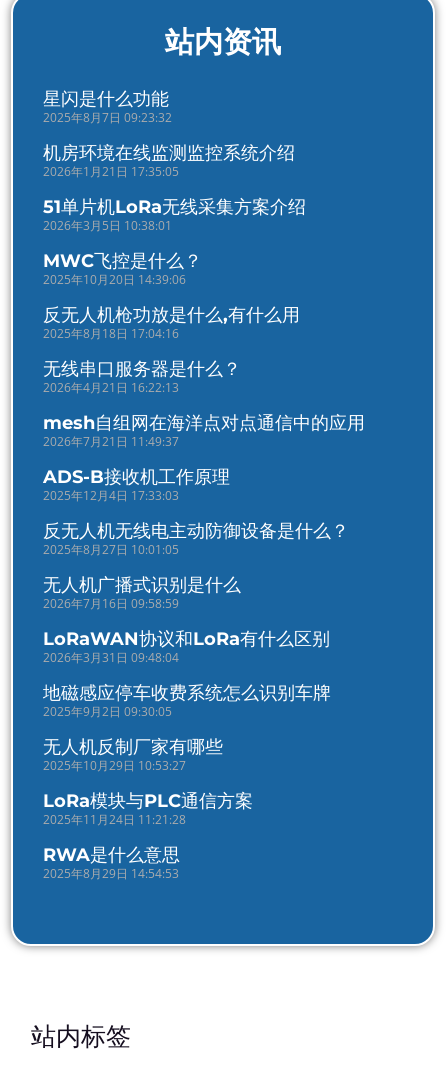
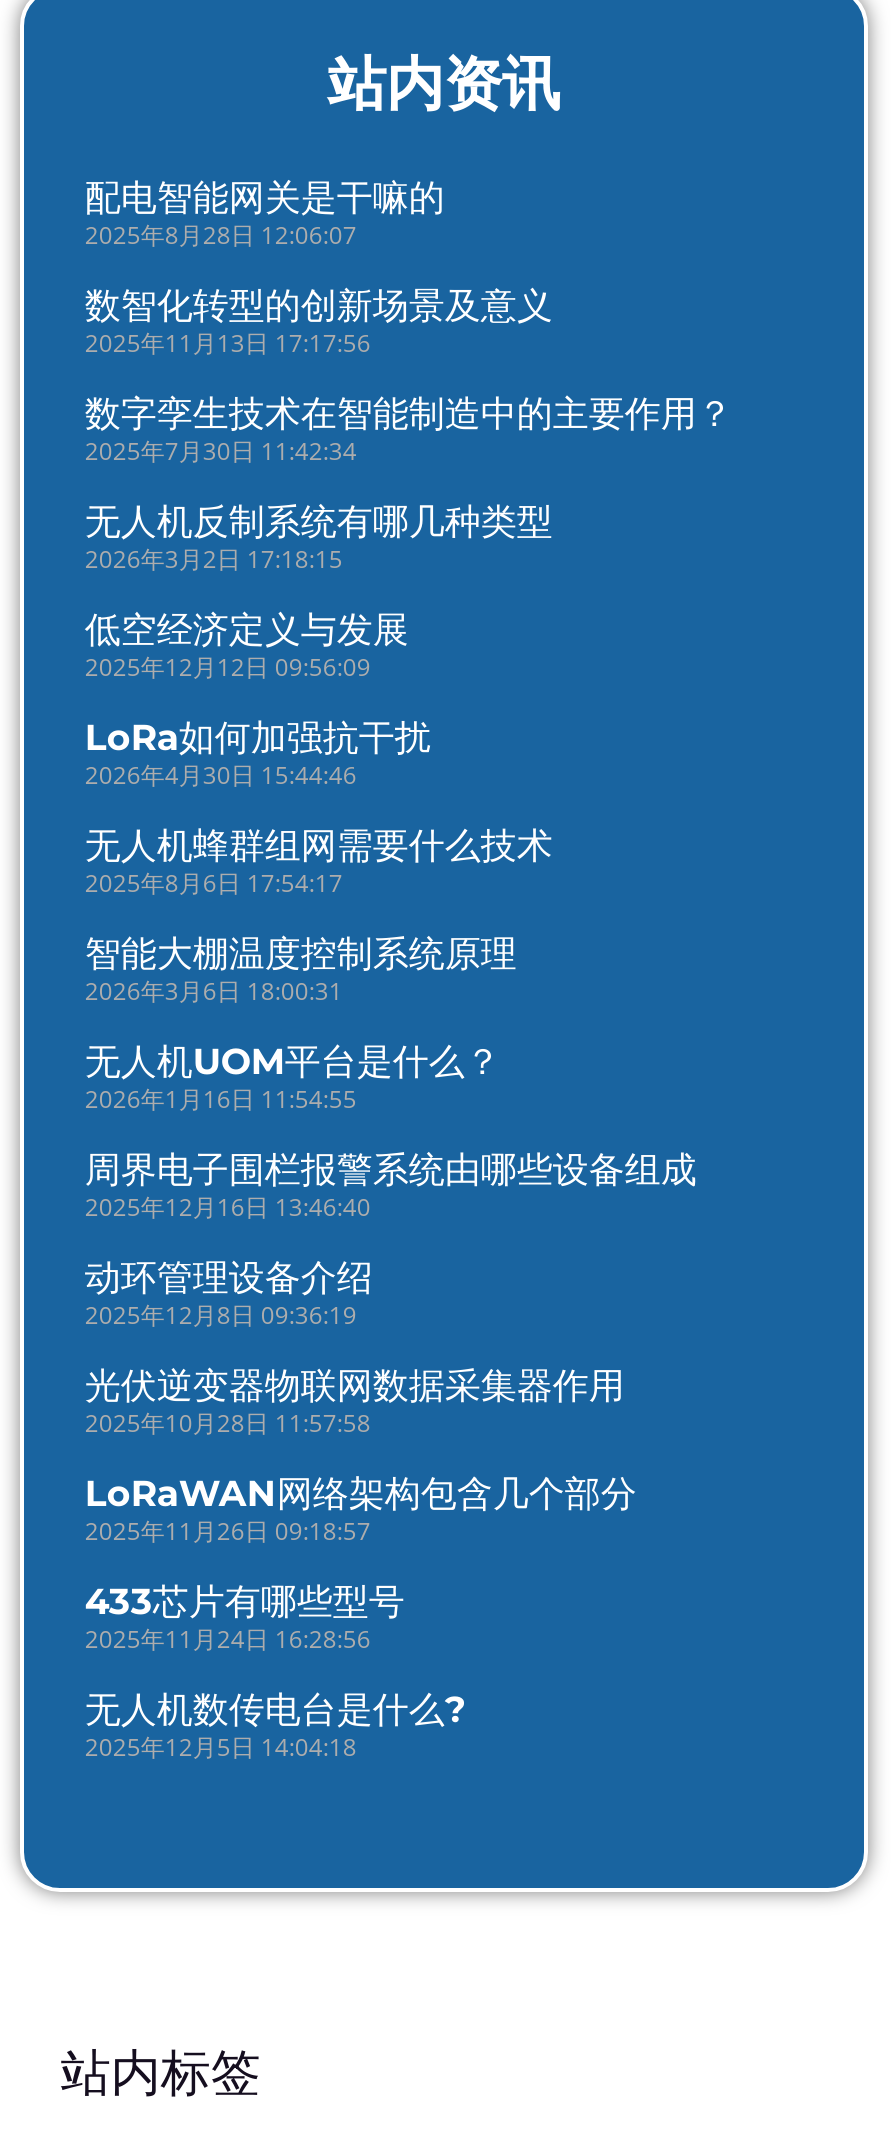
[43,88,172,126] 星闪是什么功能 | 2025年8月7日 09:23:32 -> [85,176,445,252] 配电智能网关是干嘛的 | 2025年8月28日 12:06:07
[43,142,295,180] 机房环境在线监测监控系统介绍 | 2026年1月21日 17:35:05 -> [85,284,553,360] 数智化转型的创新场景及意义 | 2025年11月13日 17:17:56
[43,196,306,234] 51单片机LoRa无线采集方案介绍 | 2026年3月5日 10:38:01 -> [85,392,733,468] 数字孪生技术在智能制造中的主要作用？ | 2025年7月30日 11:42:34
[43,250,202,288] MWC飞控是什么？ | 2025年10月20日 14:39:06 -> [85,500,553,576] 无人机反制系统有哪几种类型 | 2026年3月2日 17:18:15
[43,304,300,342] 反无人机枪功放是什么,有什么用 | 2025年8月18日 17:04:16 -> [85,608,409,684] 低空经济定义与发展 | 2025年12月12日 09:56:09
[43,358,241,396] 无线串口服务器是什么？ | 2026年4月21日 16:22:13 -> [85,716,431,792] LoRa如何加强抗干扰 | 2026年4月30日 15:44:46
[43,412,365,450] mesh自组网在海洋点对点通信中的应用 | 2026年7月21日 11:49:37 -> [85,824,553,900] 无人机蜂群组网需要什么技术 | 2025年8月6日 17:54:17
[43,466,230,504] ADS-B接收机工作原理 | 2025年12月4日 17:33:03 -> [85,932,517,1008] 智能大棚温度控制系统原理 | 2026年3月6日 18:00:31
[43,520,349,558] 反无人机无线电主动防御设备是什么？ | 2025年8月27日 10:01:05 -> [85,1040,501,1116] 无人机UOM平台是什么？ | 2026年1月16日 11:54:55
[43,574,241,612] 无人机广播式识别是什么 | 2026年7月16日 09:58:59 -> [85,1148,697,1224] 周界电子围栏报警系统由哪些设备组成 | 2025年12月16日 13:46:40
[43,628,330,666] LoRaWAN协议和LoRa有什么区别 | 2026年3月31日 09:48:04 -> [85,1256,373,1332] 动环管理设备介绍 | 2025年12月8日 09:36:19
[43,682,331,720] 地磁感应停车收费系统怎么识别车牌 | 2025年9月2日 09:30:05 -> [85,1364,625,1440] 光伏逆变器物联网数据采集器作用 | 2025年10月28日 11:57:58
[43,736,223,774] 无人机反制厂家有哪些 | 2025年10月29日 10:53:27 -> [85,1472,637,1548] LoRaWAN网络架构包含几个部分 | 2025年11月26日 09:18:57
[43,790,253,828] LoRa模块与PLC通信方案 | 2025年11月24日 11:21:28 -> [85,1580,405,1656] 433芯片有哪些型号 | 2025年11月24日 16:28:56
[43,844,180,882] RWA是什么意思 | 2025年8月29日 14:54:53 -> [85,1688,467,1764] 无人机数传电台是什么? | 2025年12月5日 14:04:18

